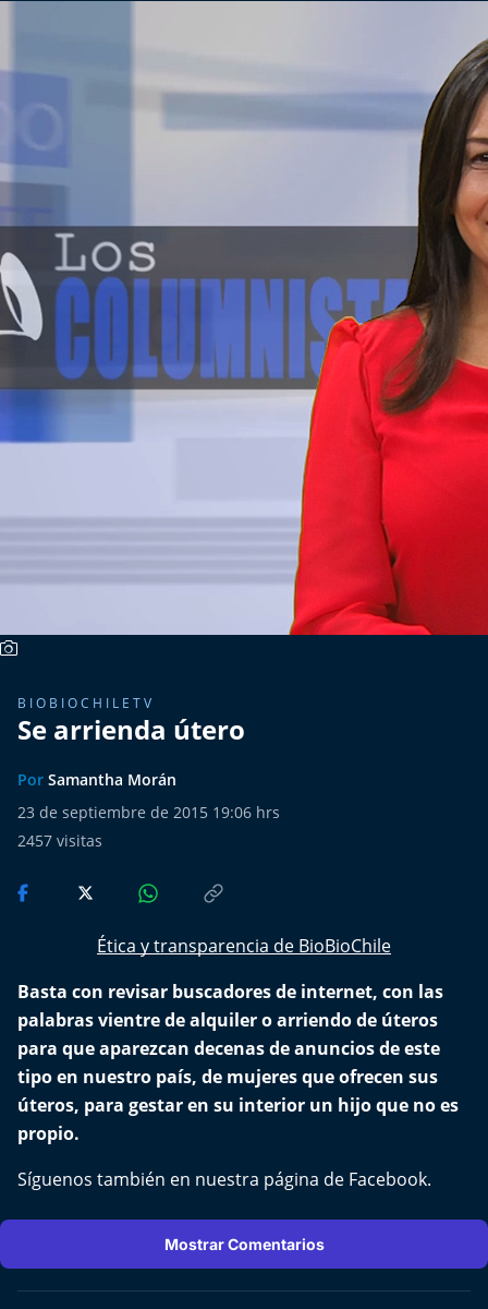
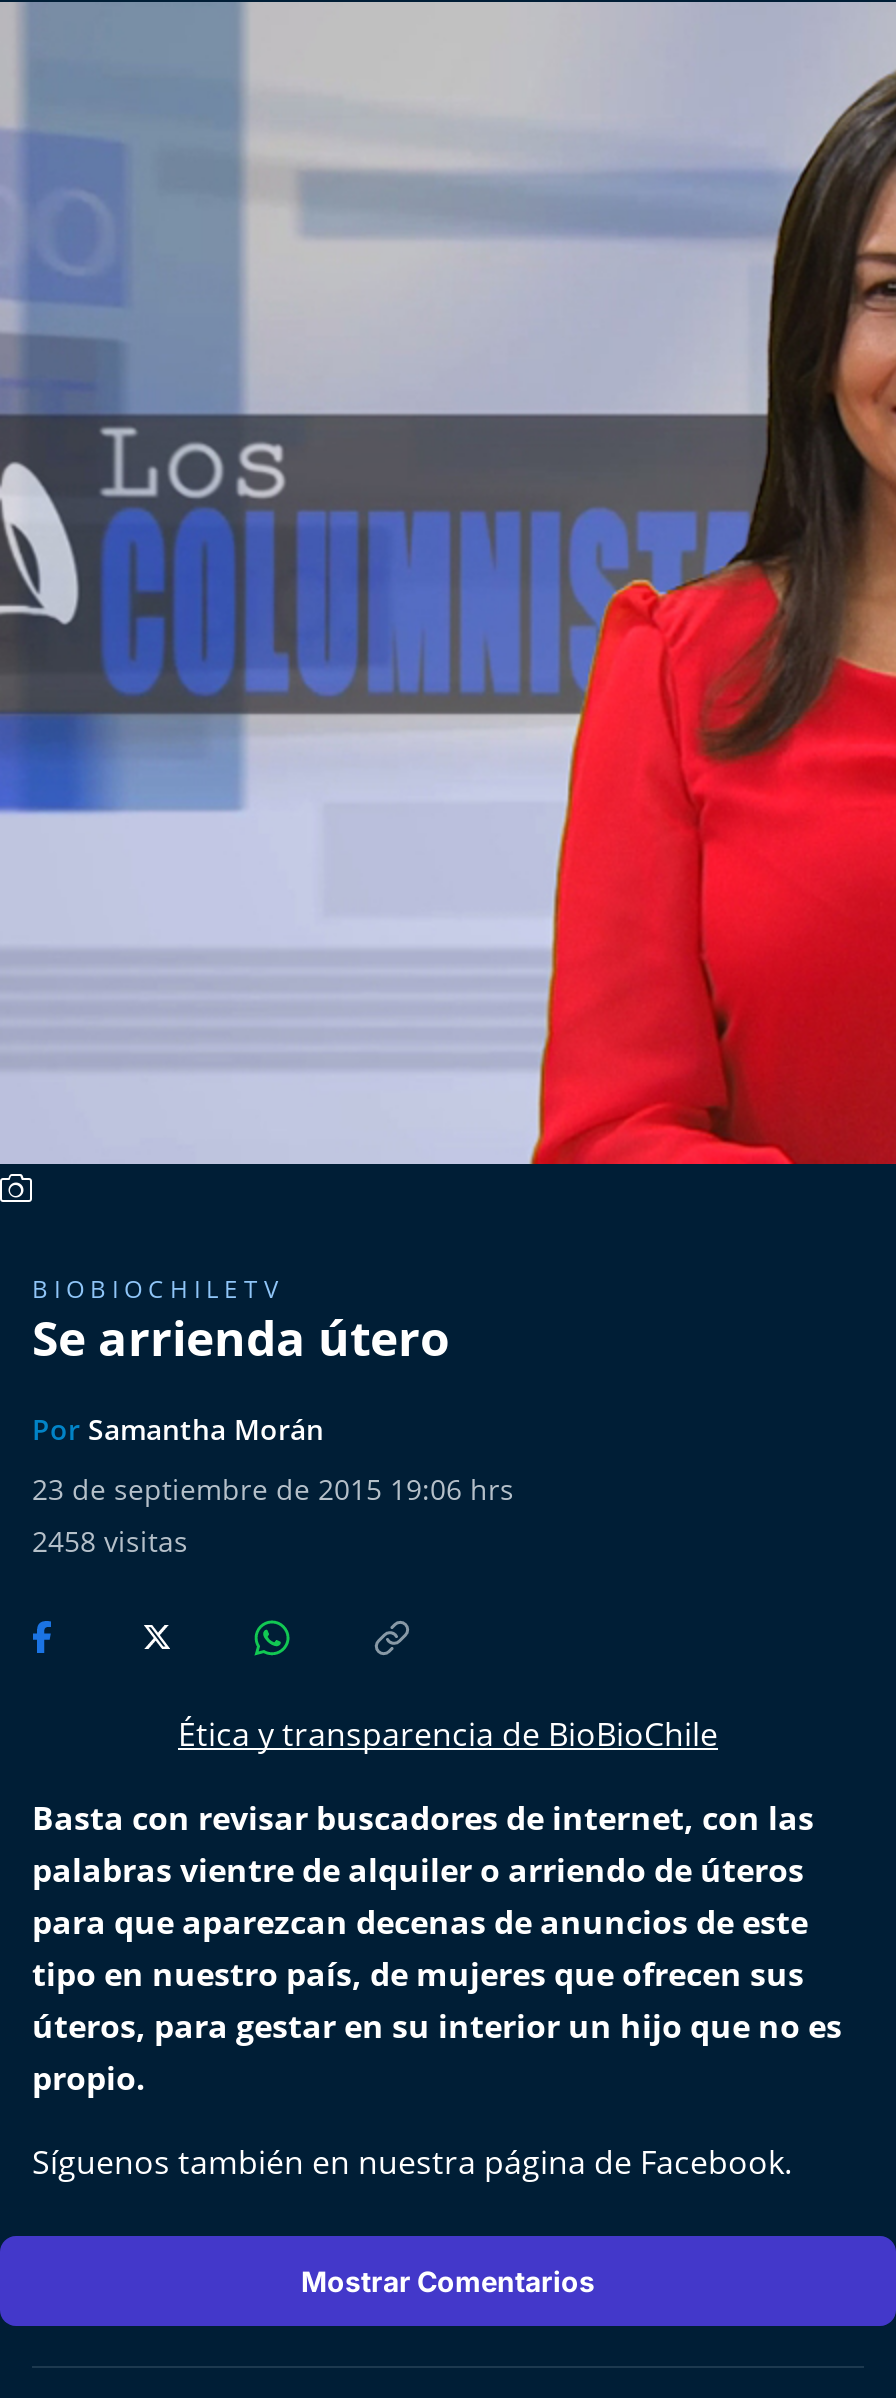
[17,830,102,851] 2457 visitas -> [32,1522,188,1560] 2458 visitas

